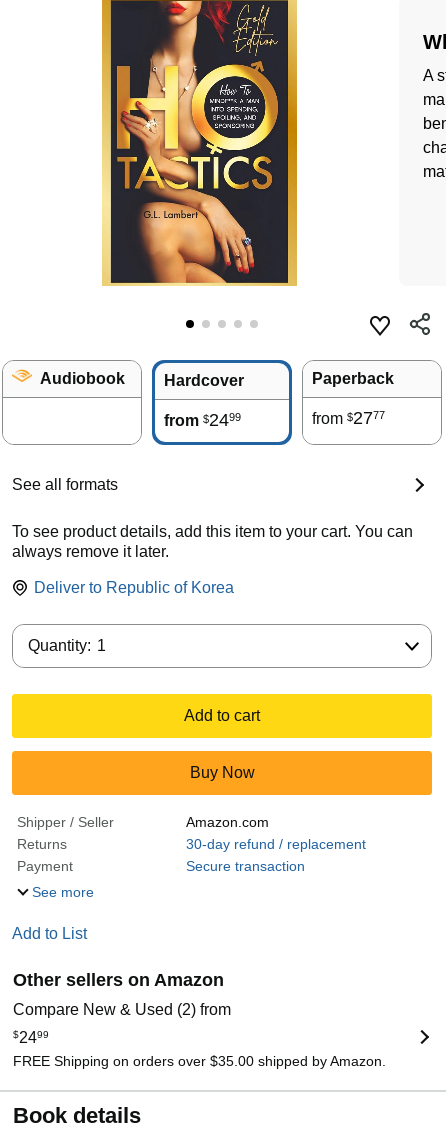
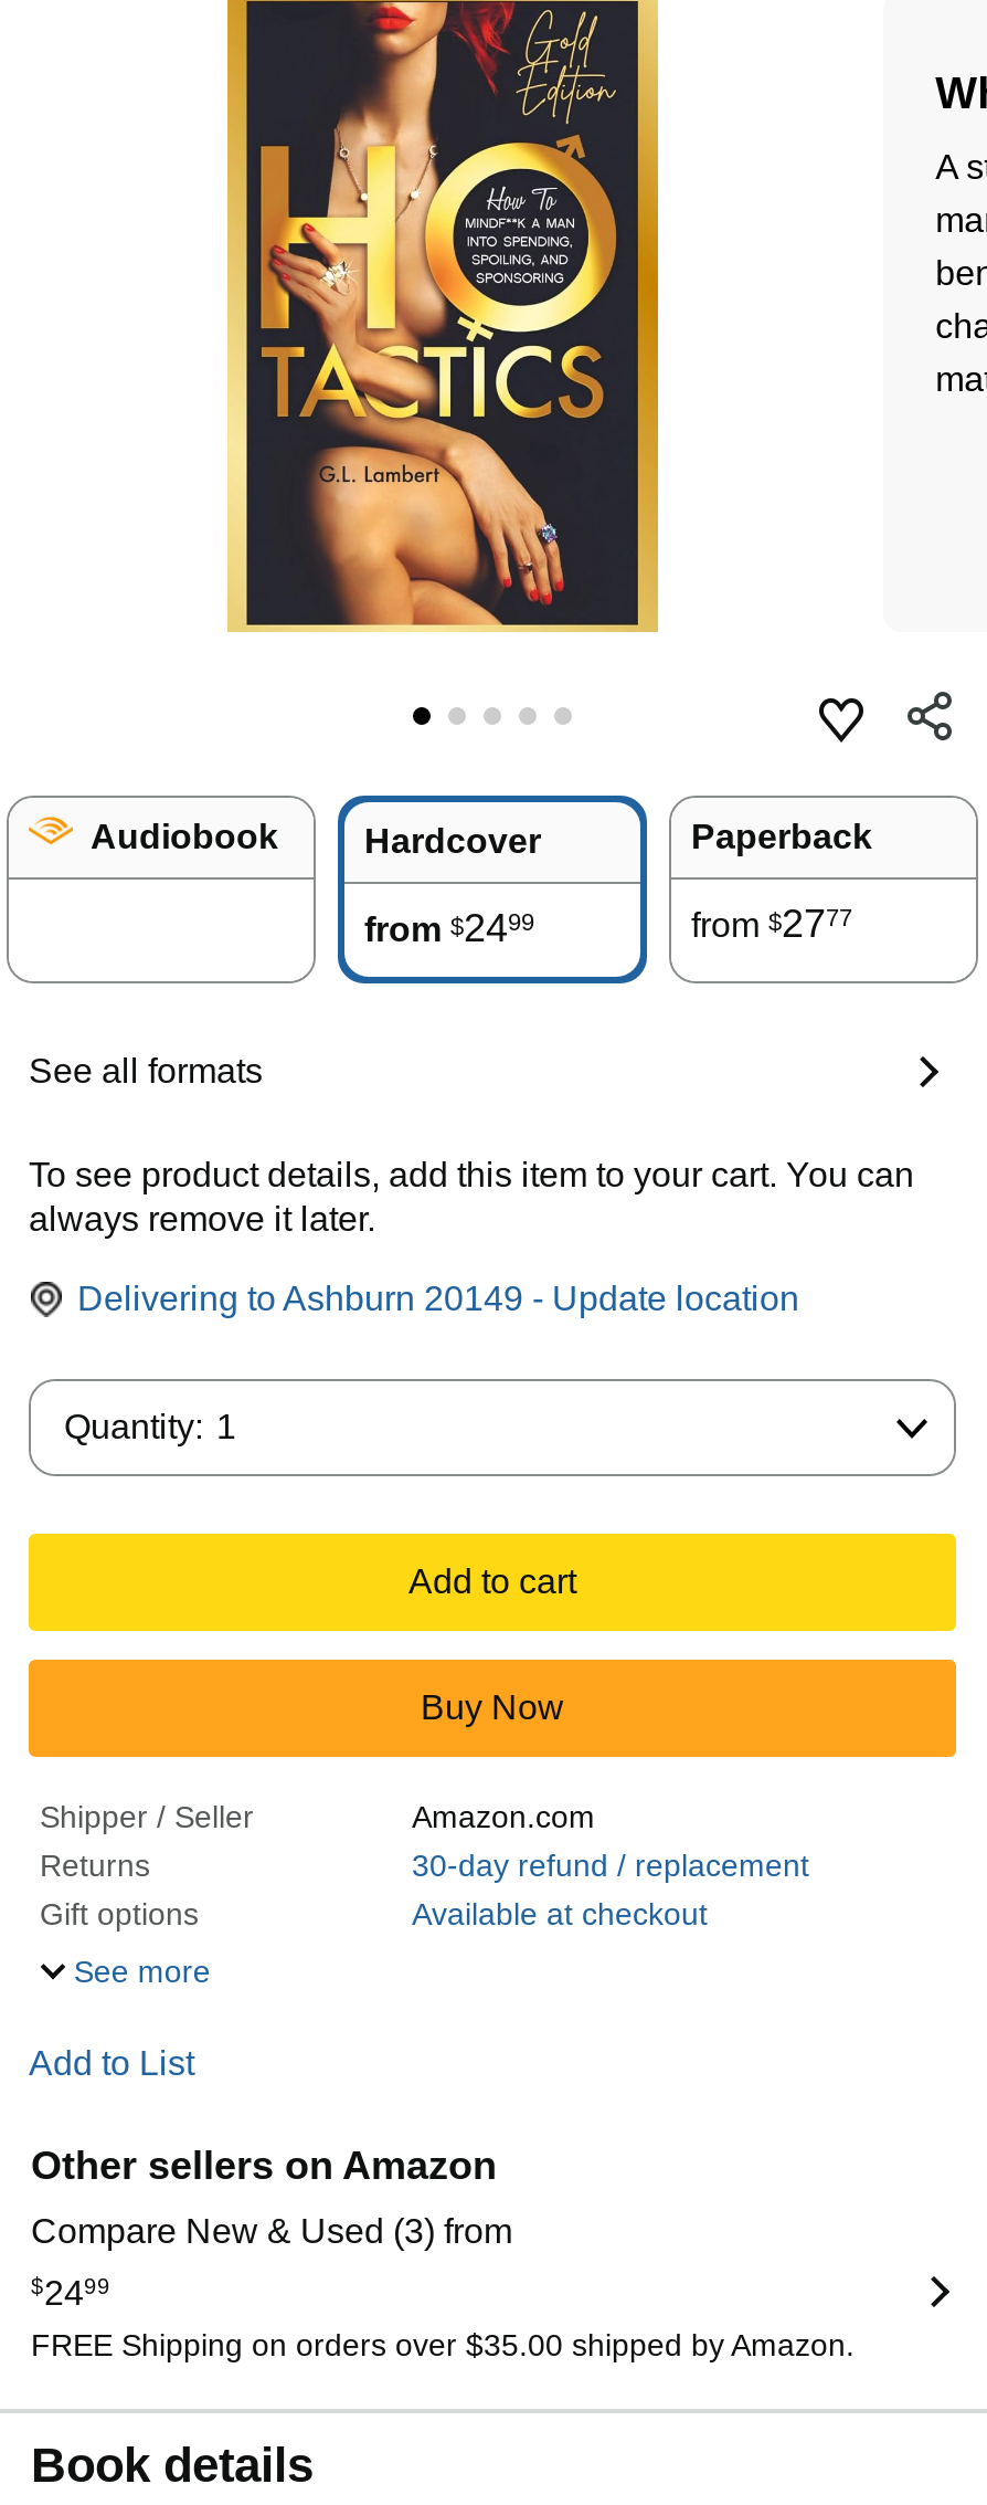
[34,579,234,596] Deliver to Republic of Korea -> [77,1280,799,1317] Delivering to Ashburn 20149 - Update location
[17,858,304,874] Payment | Secure transaction -> [40,1896,708,1932] Gift options | Available at checkout
[13,1001,231,1018] Compare New & Used (2) from -> [31,2213,512,2250] Compare New & Used (3) from

